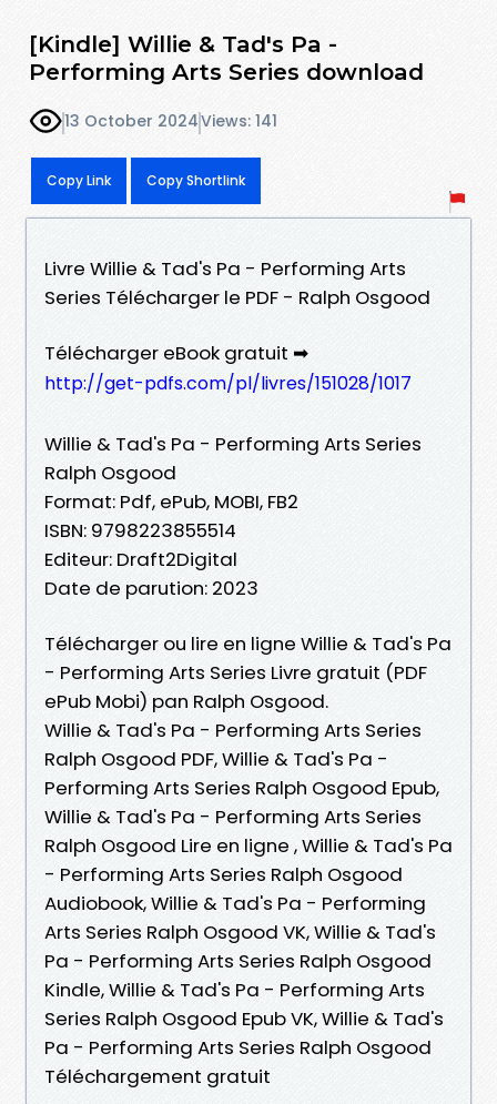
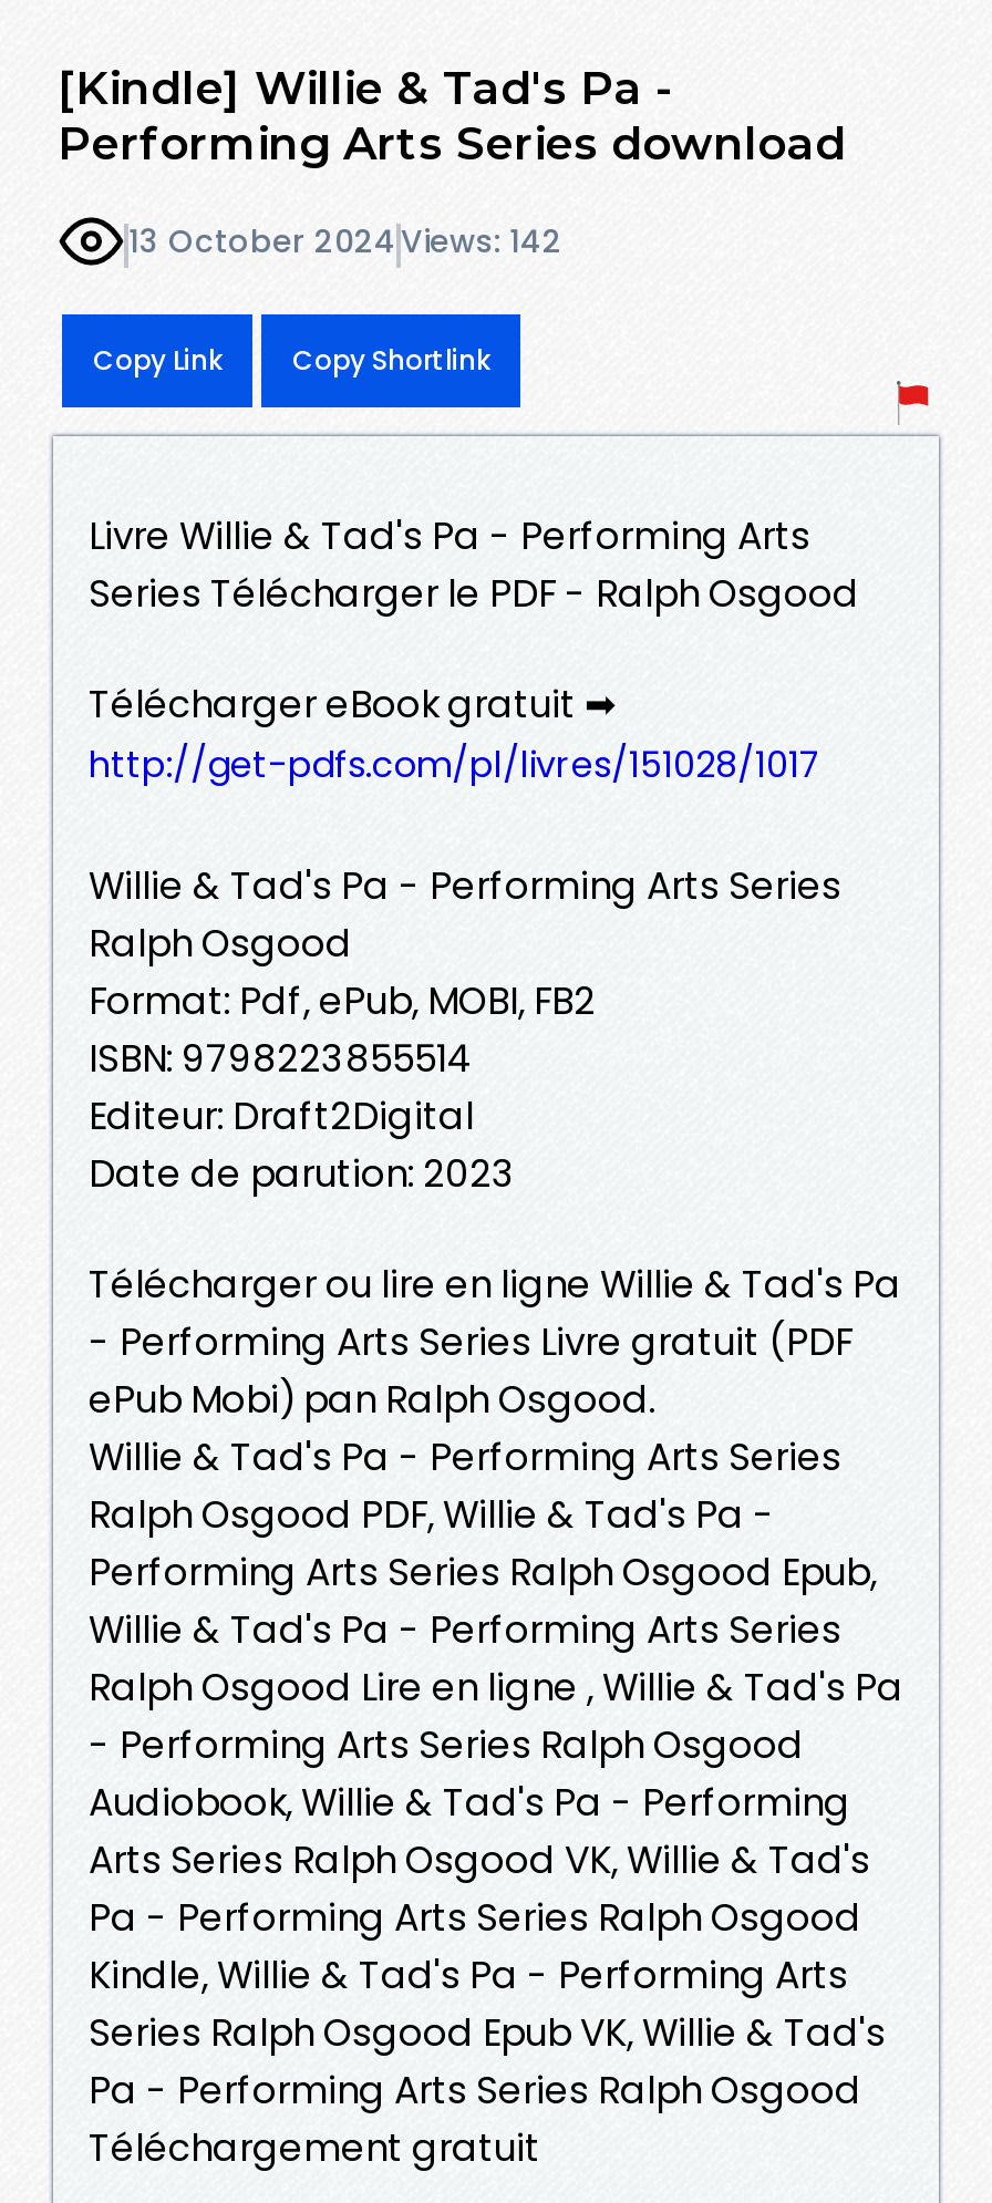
[64,110,277,132] 13 October 2024 Views: 141 -> [128,220,562,264] 13 October 2024 Views: 142

